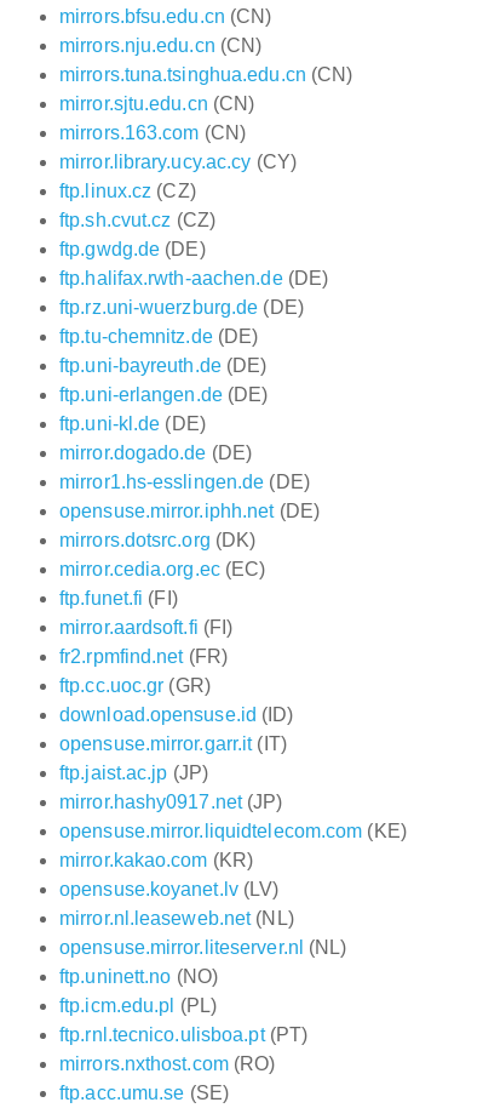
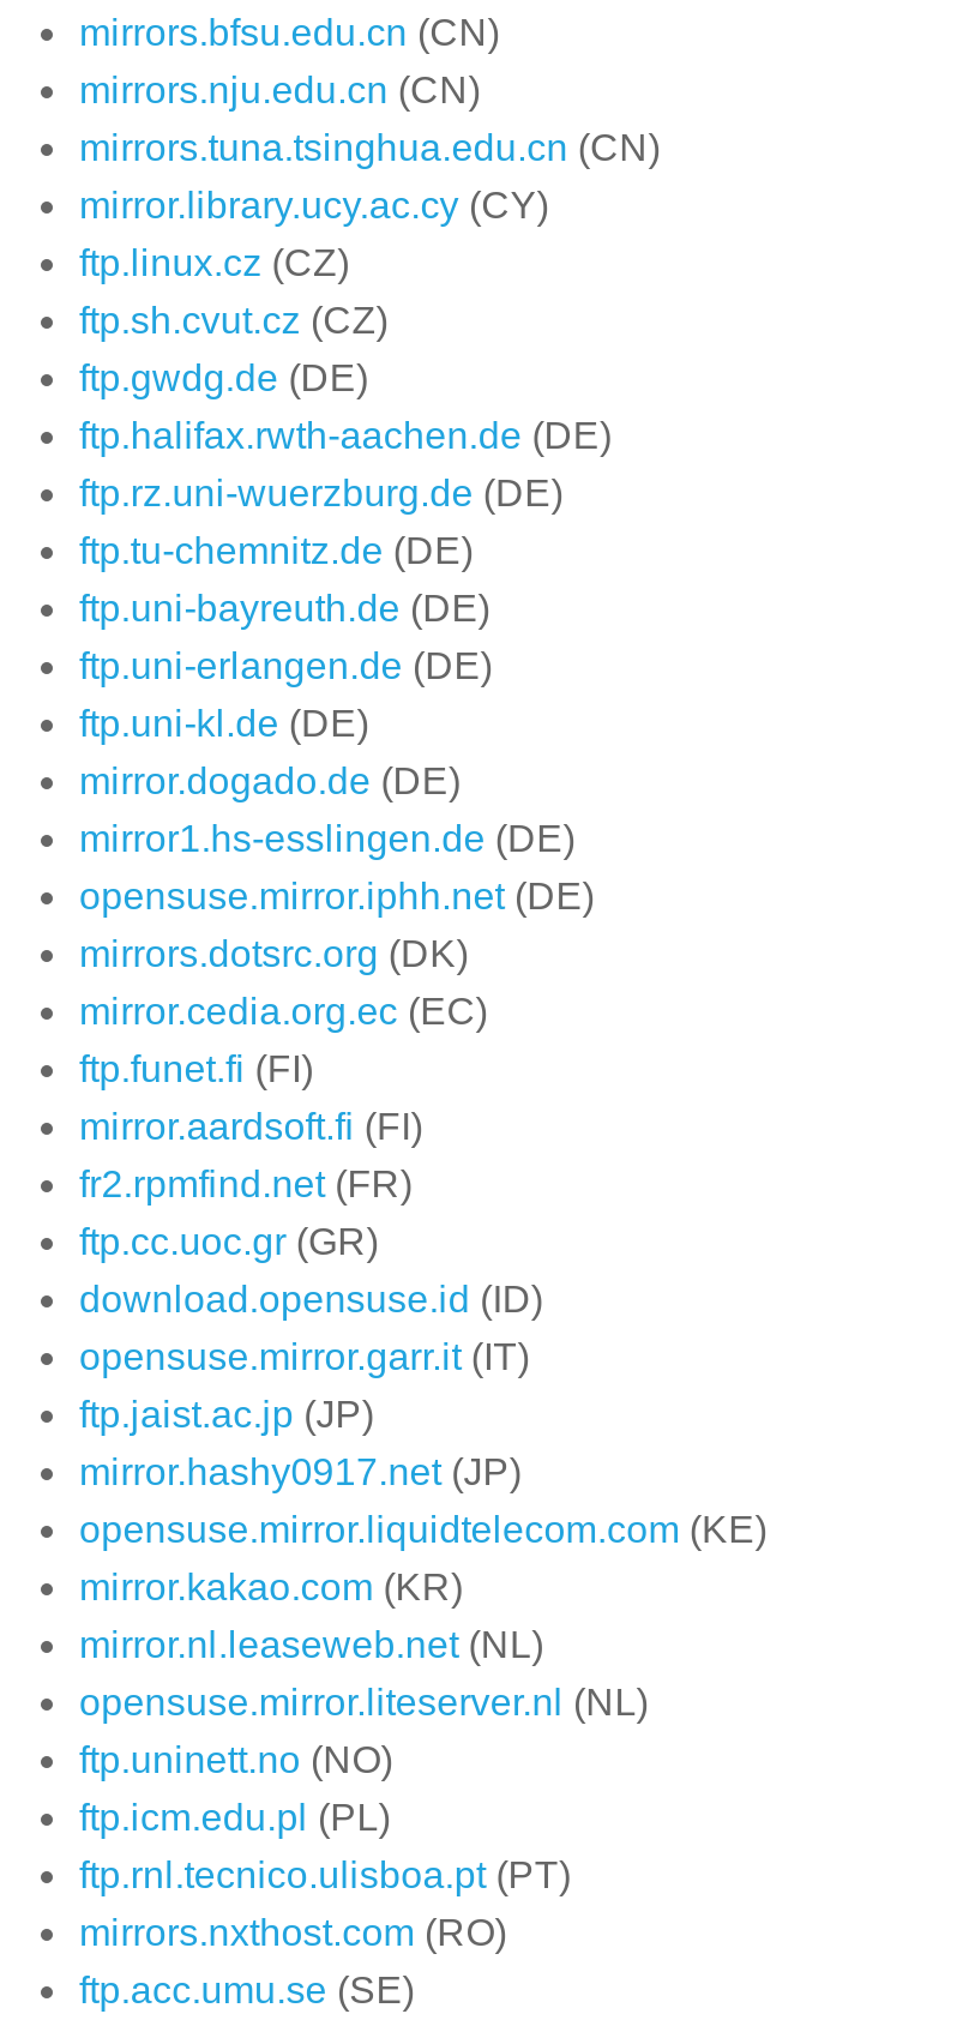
[59,93,255,143] mirror.sjtu.edu.cn (CN) | mirrors.163.com (CN) -> none
[59,879,279,899] opensuse.koyanet.lv (LV) -> none

